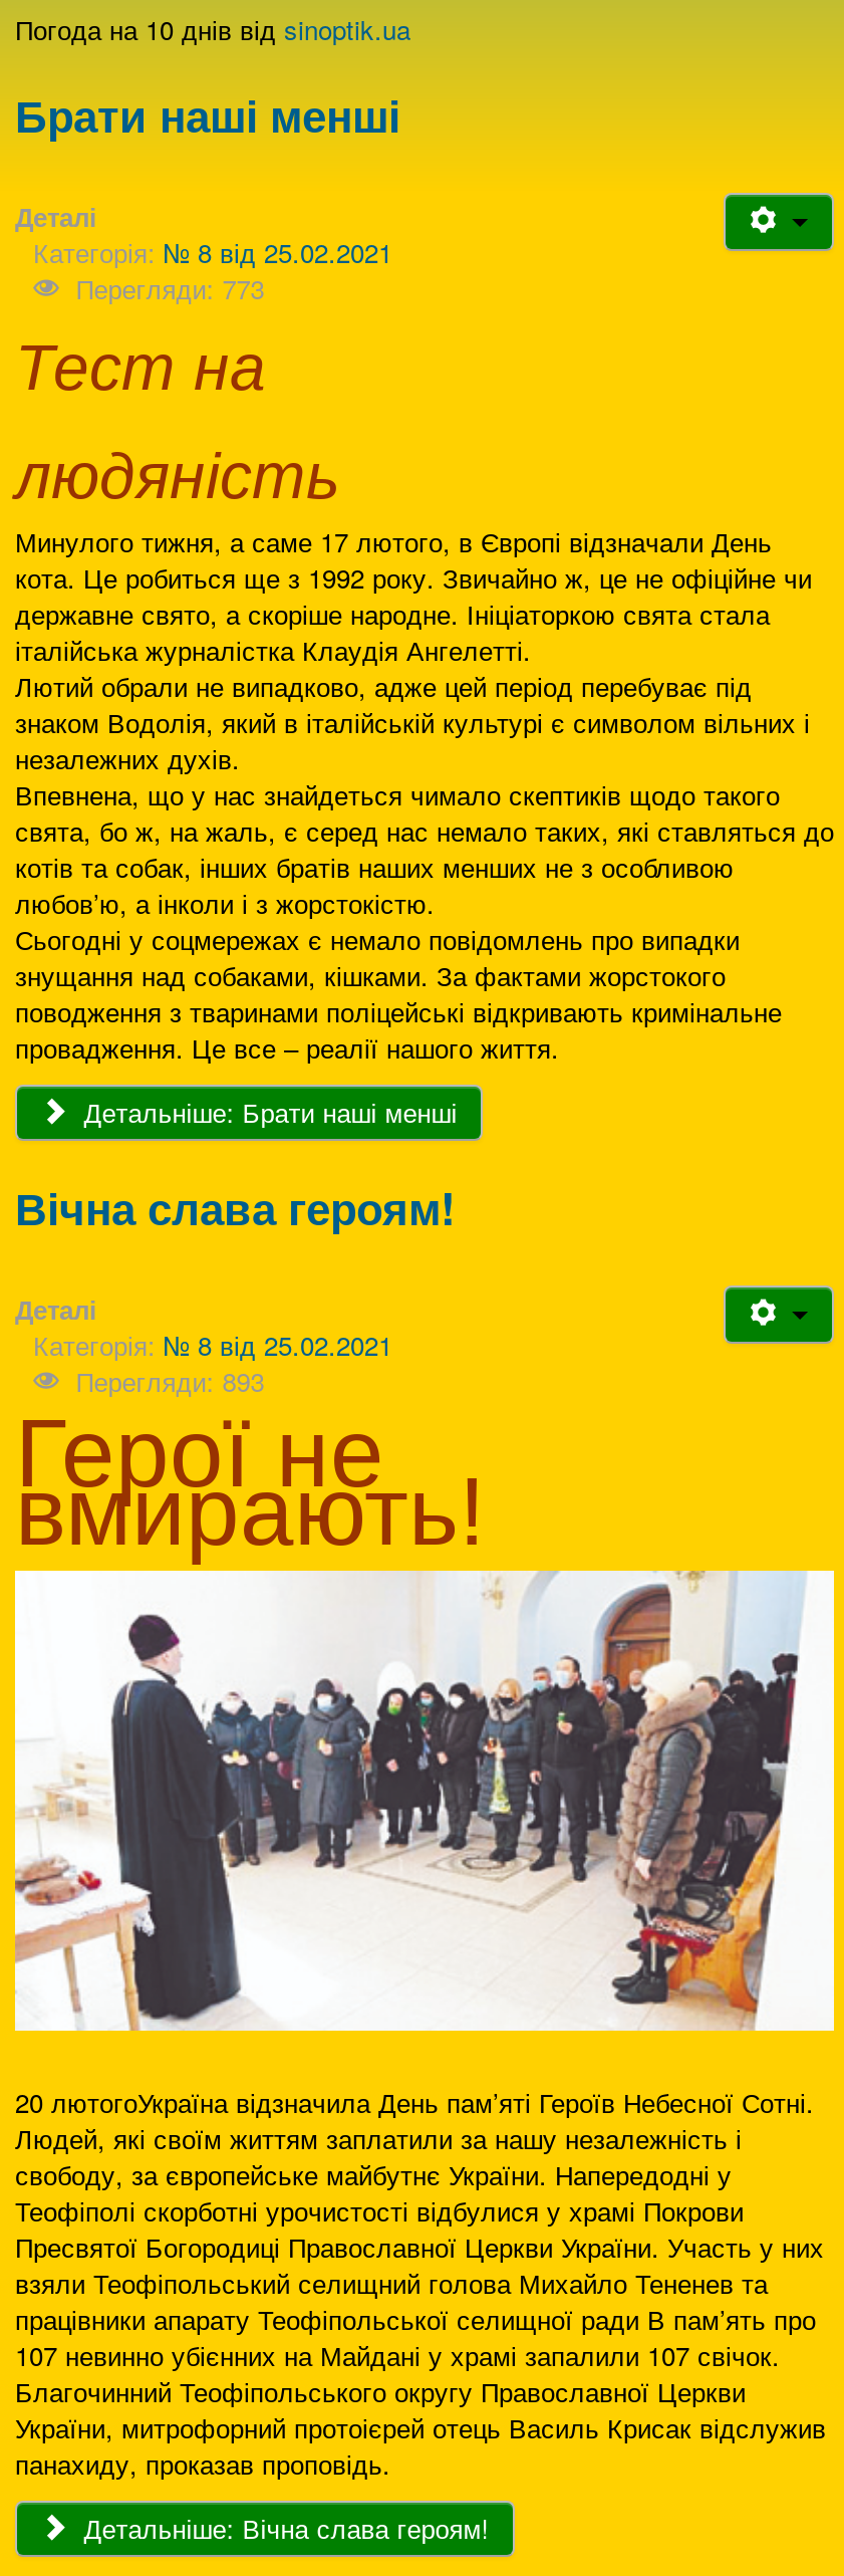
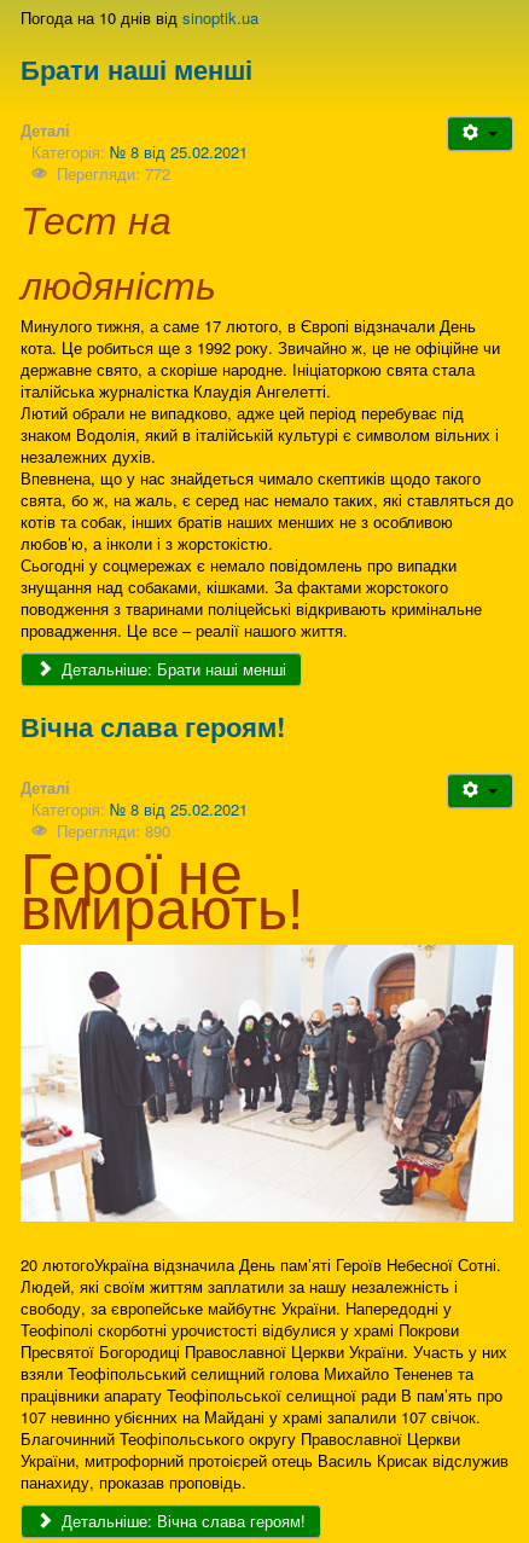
[76,269,264,307] Перегляди: 773 -> [57,162,171,185] Перегляди: 772
[76,1362,264,1400] Перегляди: 893 -> [57,819,171,842] Перегляди: 890

